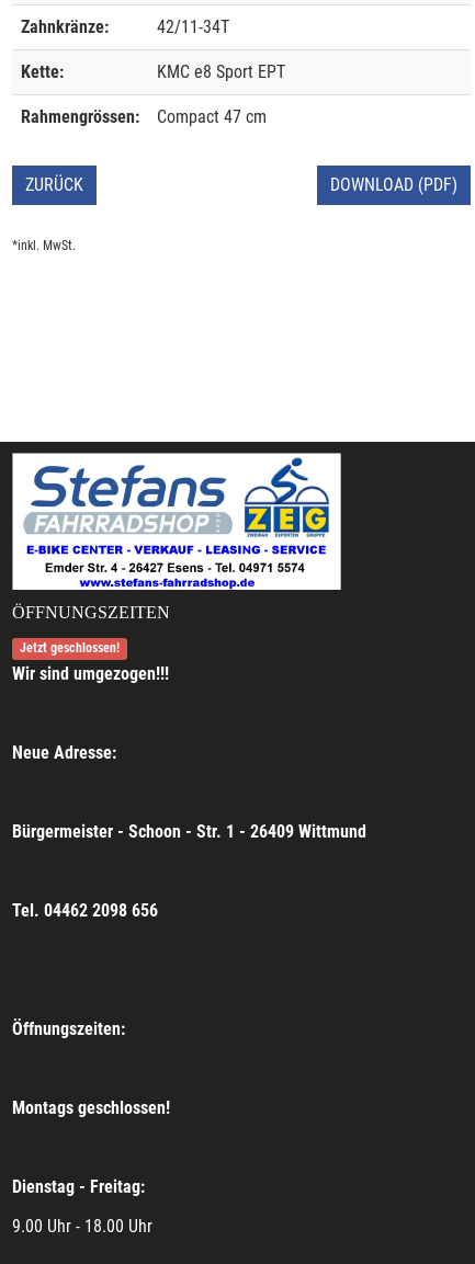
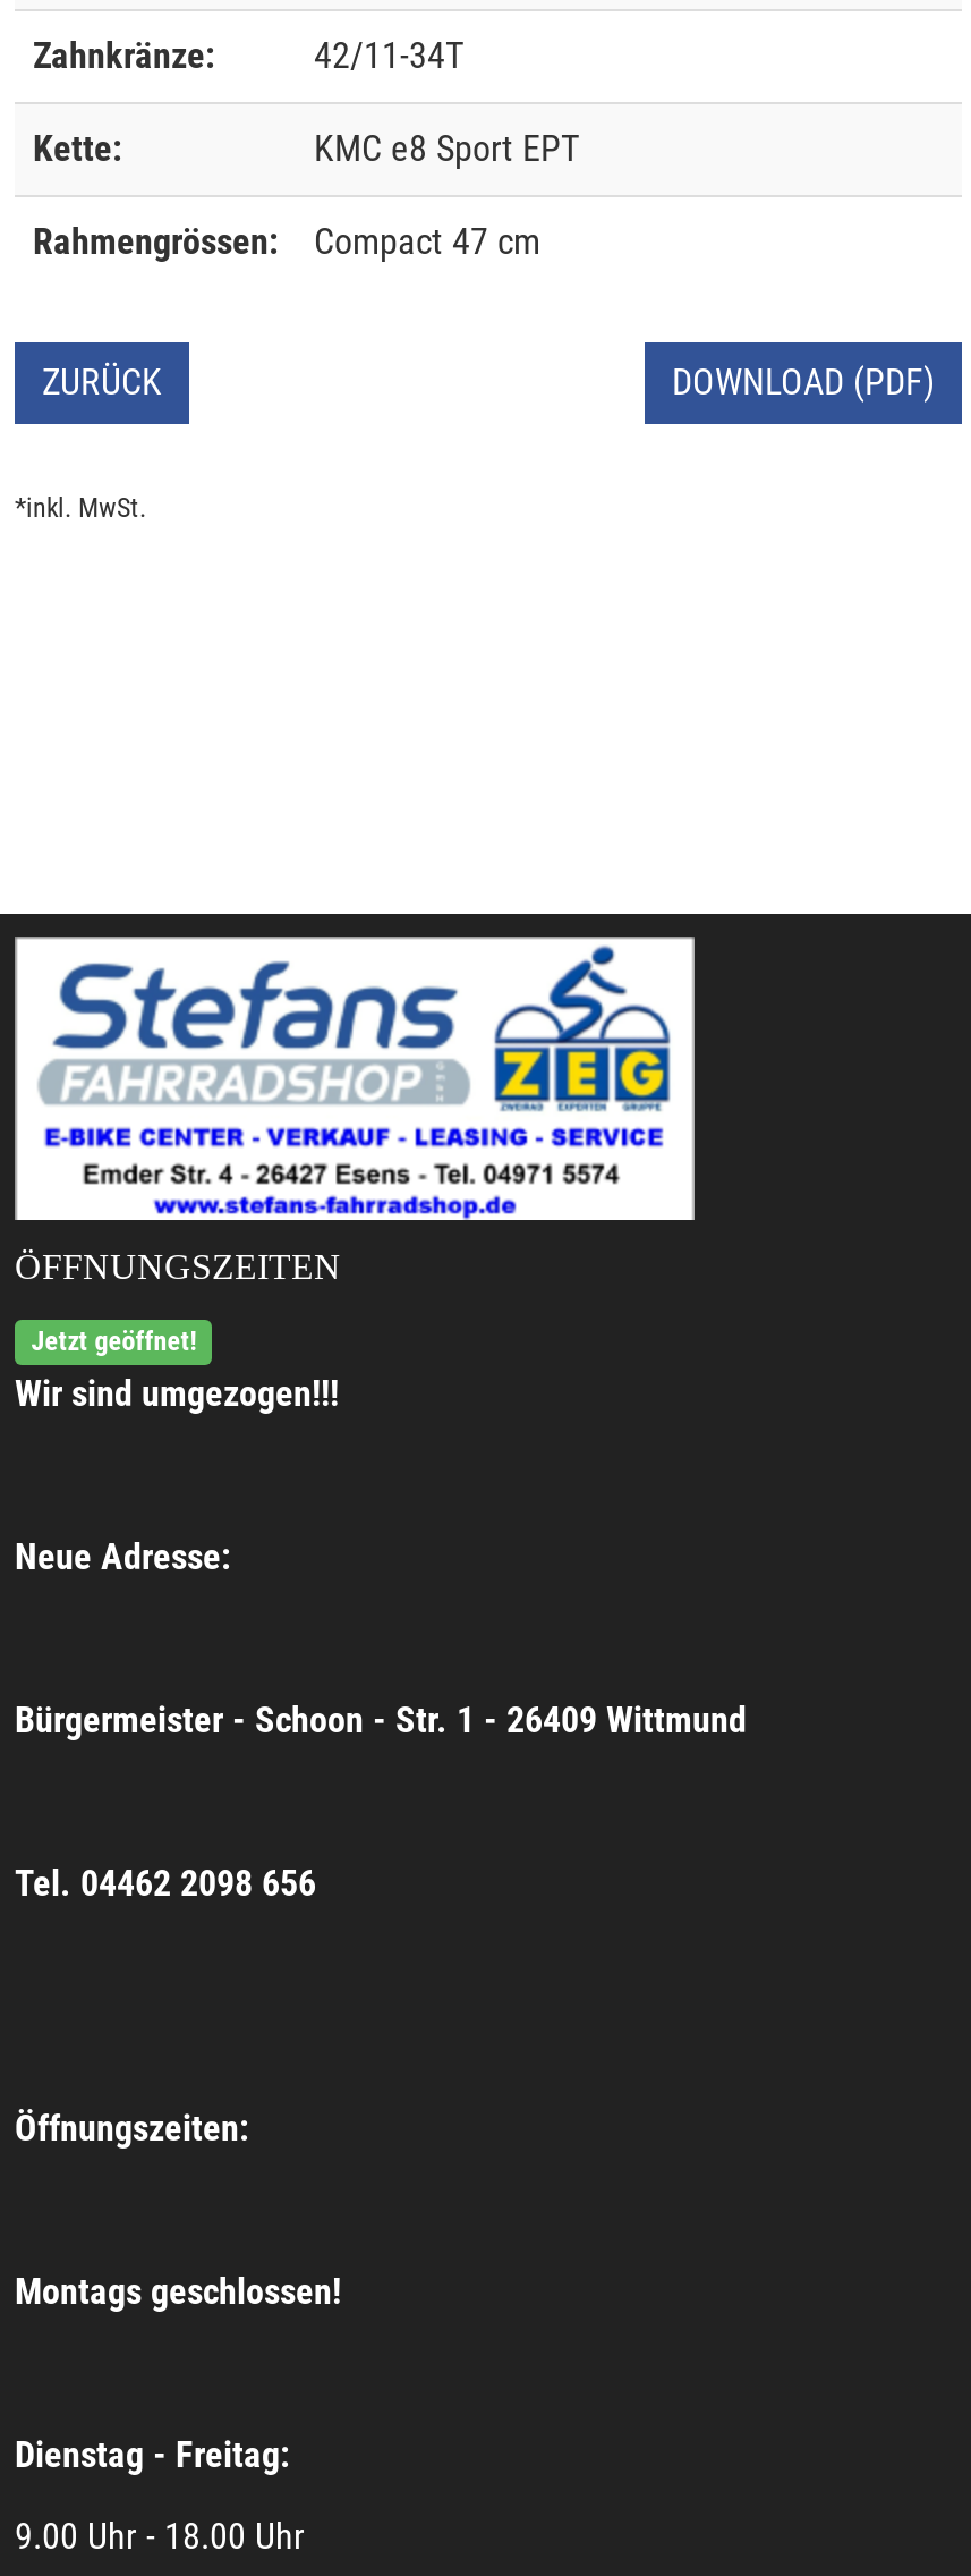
[20,641,120,656] Jetzt geschlossen! -> [31,1326,196,1358] Jetzt geöffnet!

